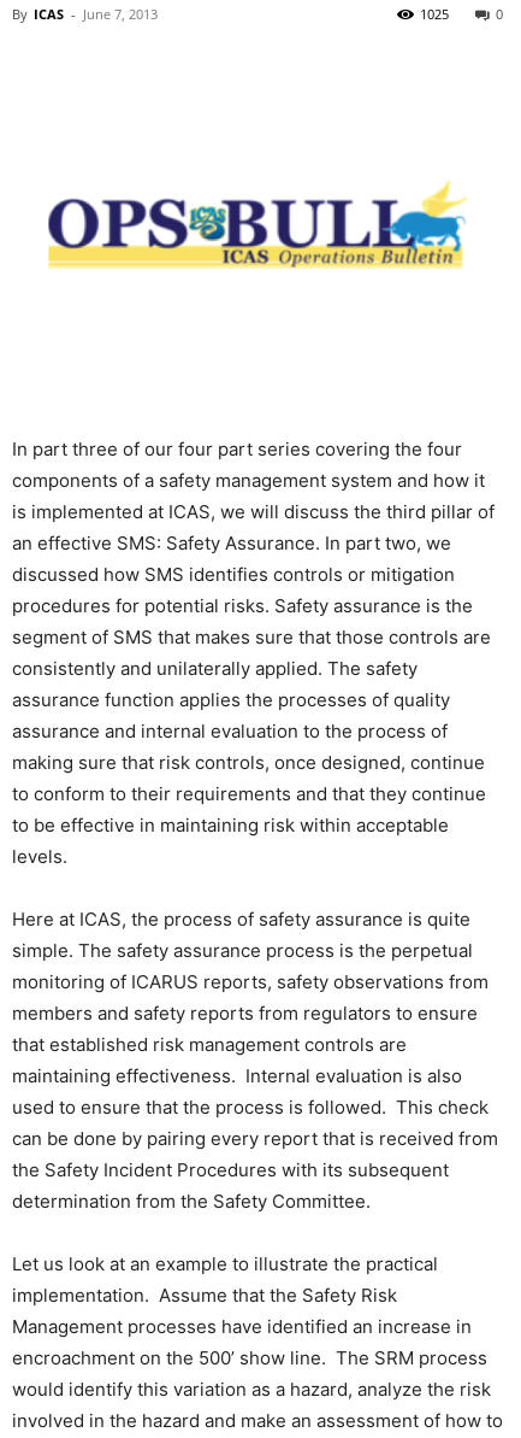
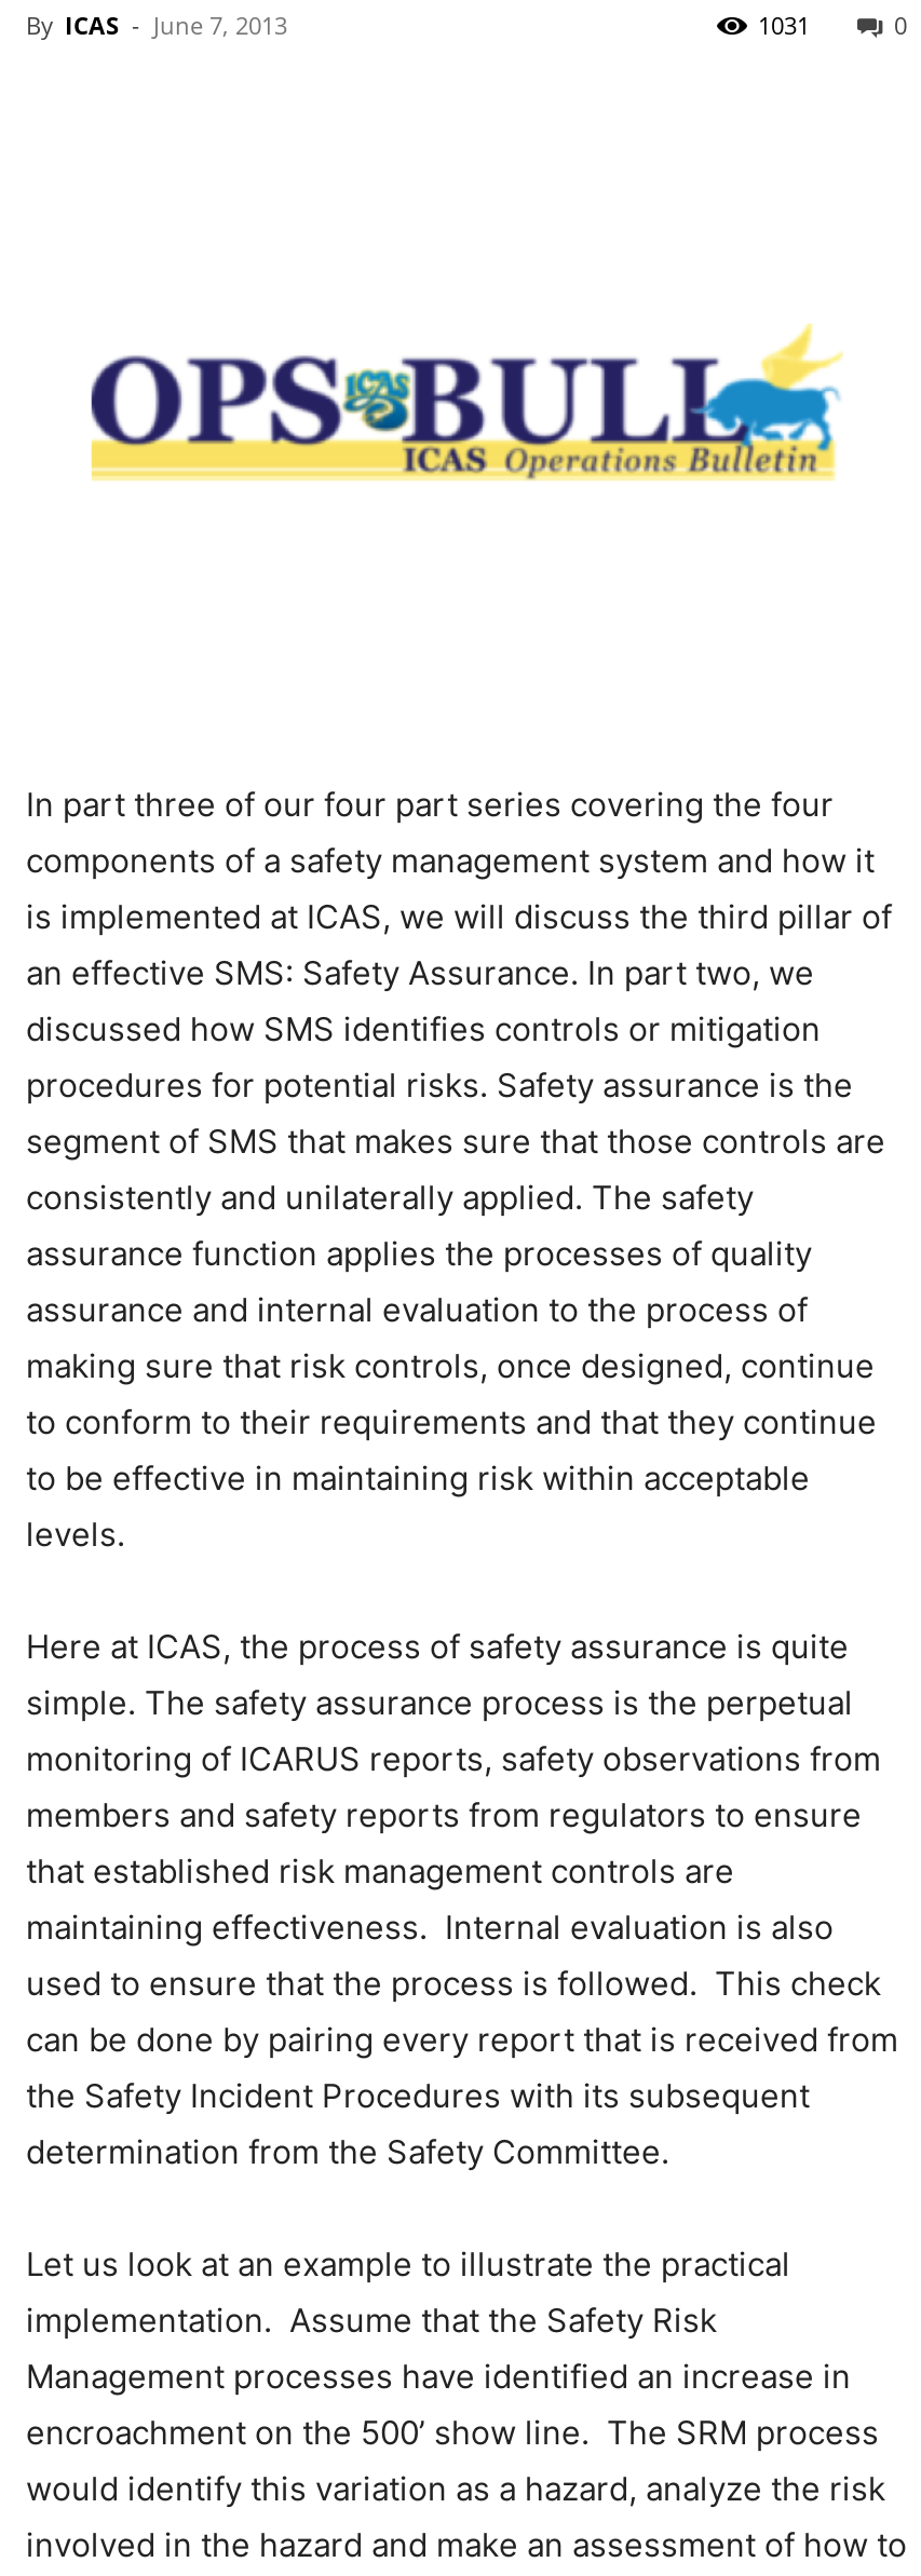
[420,5,449,23] 1025 -> [758,9,810,41] 1031

